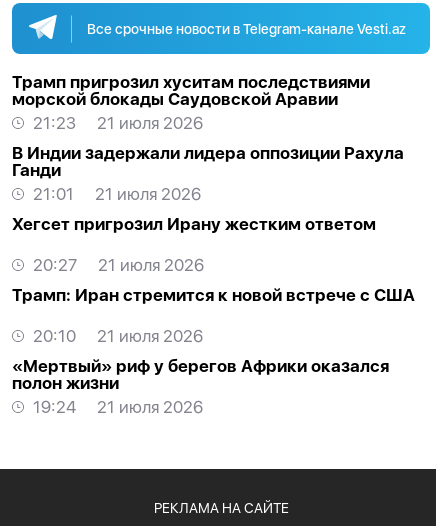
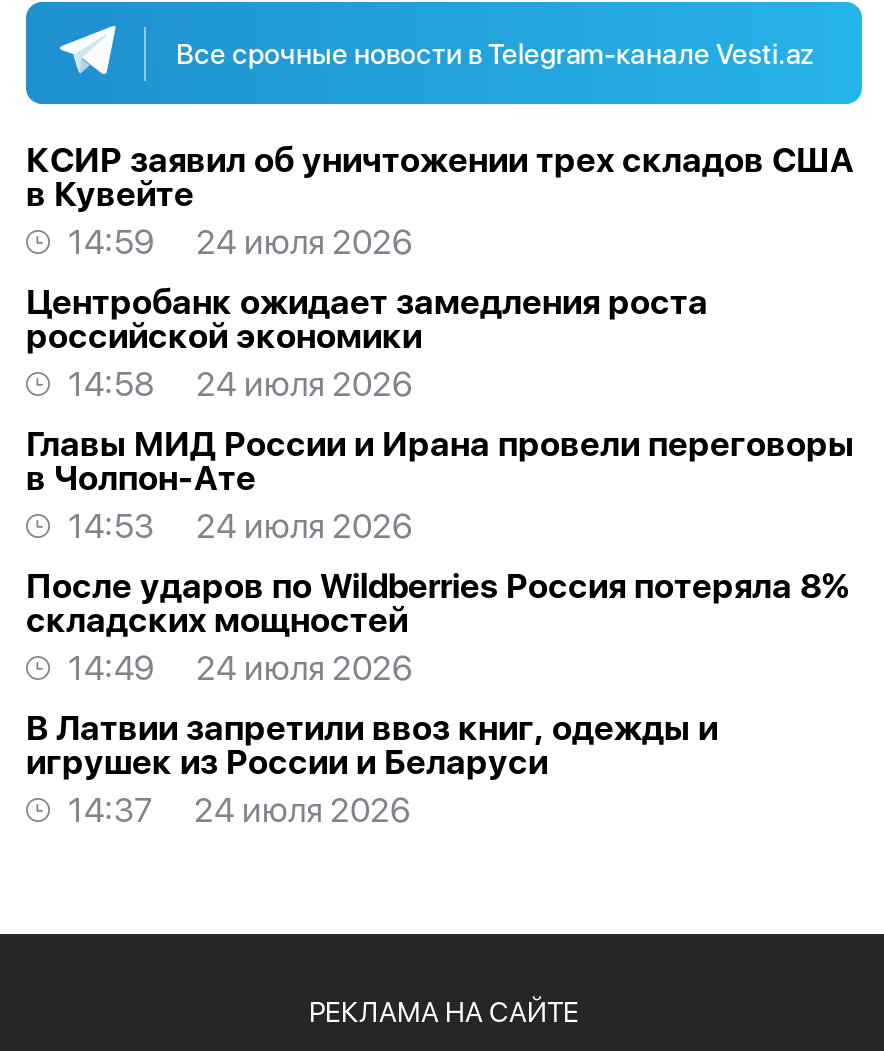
[12,72,415,417] Трамп пригрозил хуситам последствиями | морской блокады Саудовской Аравии | 21:23 | 21 июля 2026 | В Индии задержали лидера оппозиции Рахула | Ганди | 21:01 | 21 июля 2026 | Хегсет пригрозил Ирану жестким ответом | 20:27 | 21 июля 2026 | Трамп: Иран стремится к новой встрече с США | 20:10 | 21 июля 2026 | «Мертвый» риф у берегов Африки оказался | полон жизни | 19:24 | 21 июля 2026 -> [26,141,854,831] КСИР заявил об уничтожении трех складов США | в Кувейте | 14:59 | 24 июля 2026 | Центробанк ожидает замедления роста | российской экономики | 14:58 | 24 июля 2026 | Главы МИД России и Ирана провели переговоры | в Чолпон-Ате | 14:53 | 24 июля 2026 | После ударов по Wildberries Россия потеряла 8% | складских мощностей | 14:49 | 24 июля 2026 | В Латвии запретили ввоз книг, одежды и | игрушек из России и Беларуси | 14:37 | 24 июля 2026

